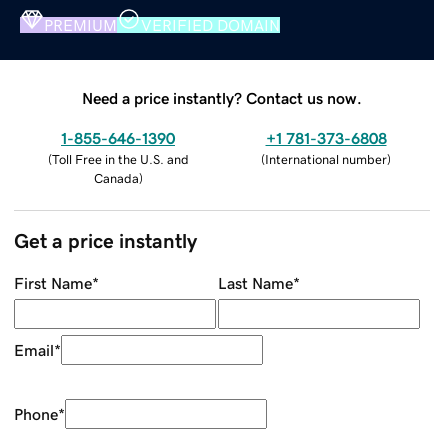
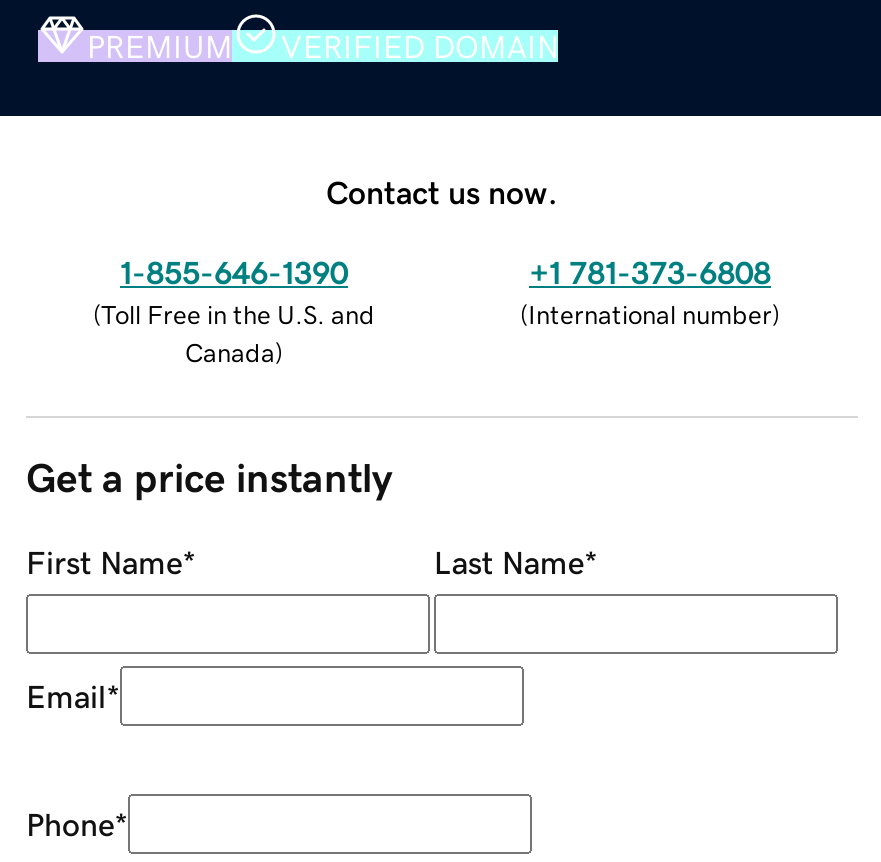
[82,90,362,106] Need a price instantly? Contact us now. -> [326,175,558,207] Contact us now.

